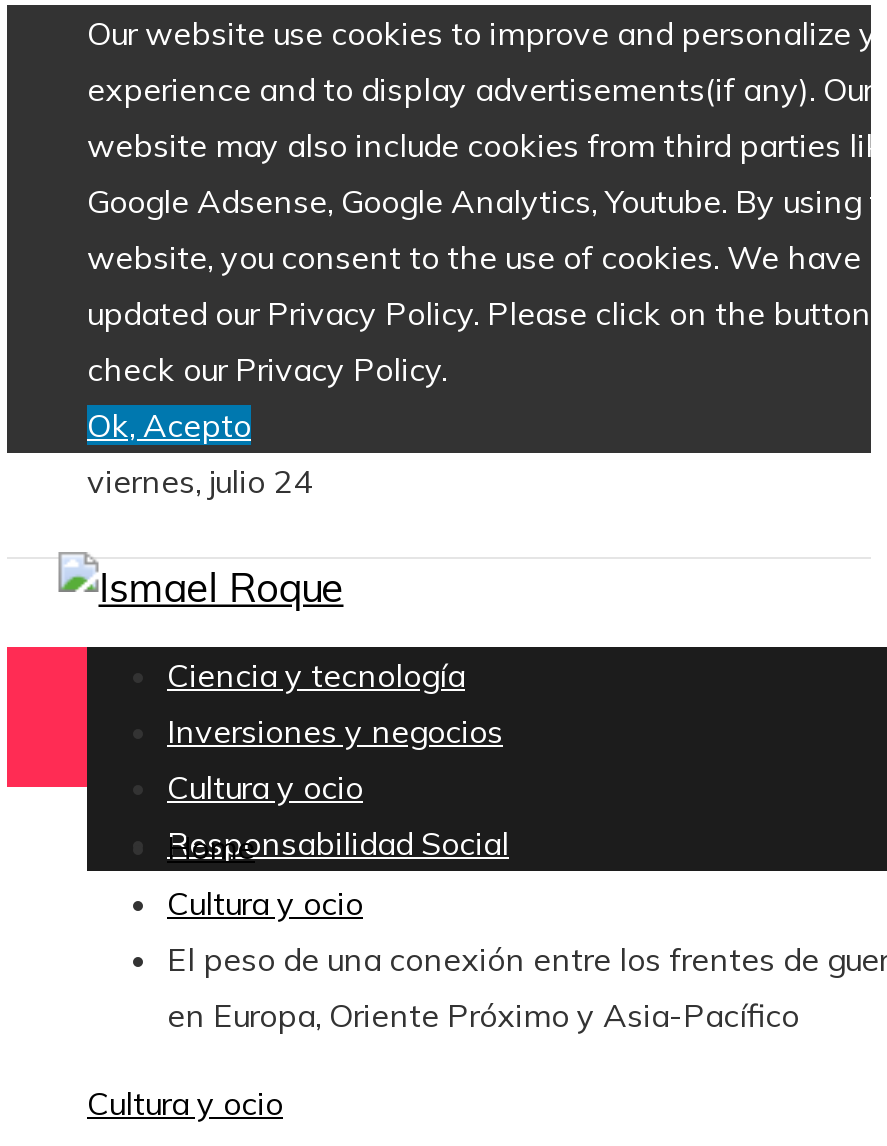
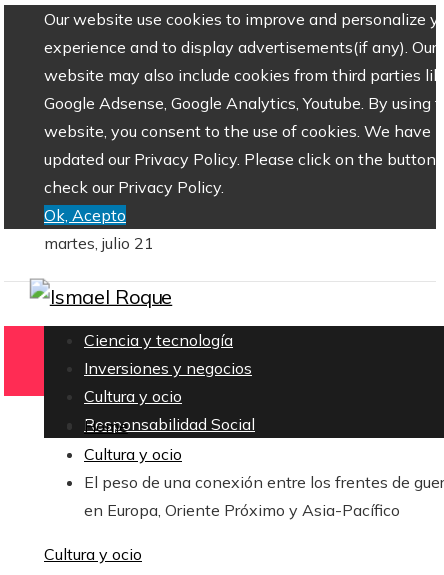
[87,461,313,501] viernes, julio 24 -> [44,233,154,253] martes, julio 21

